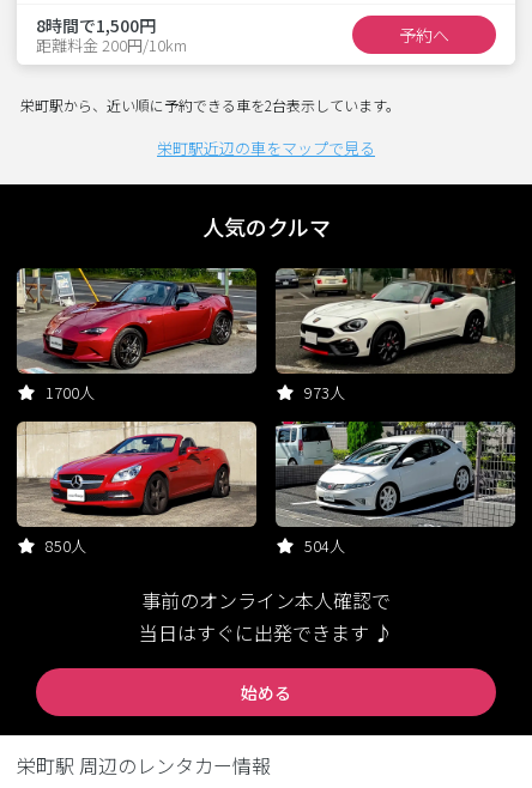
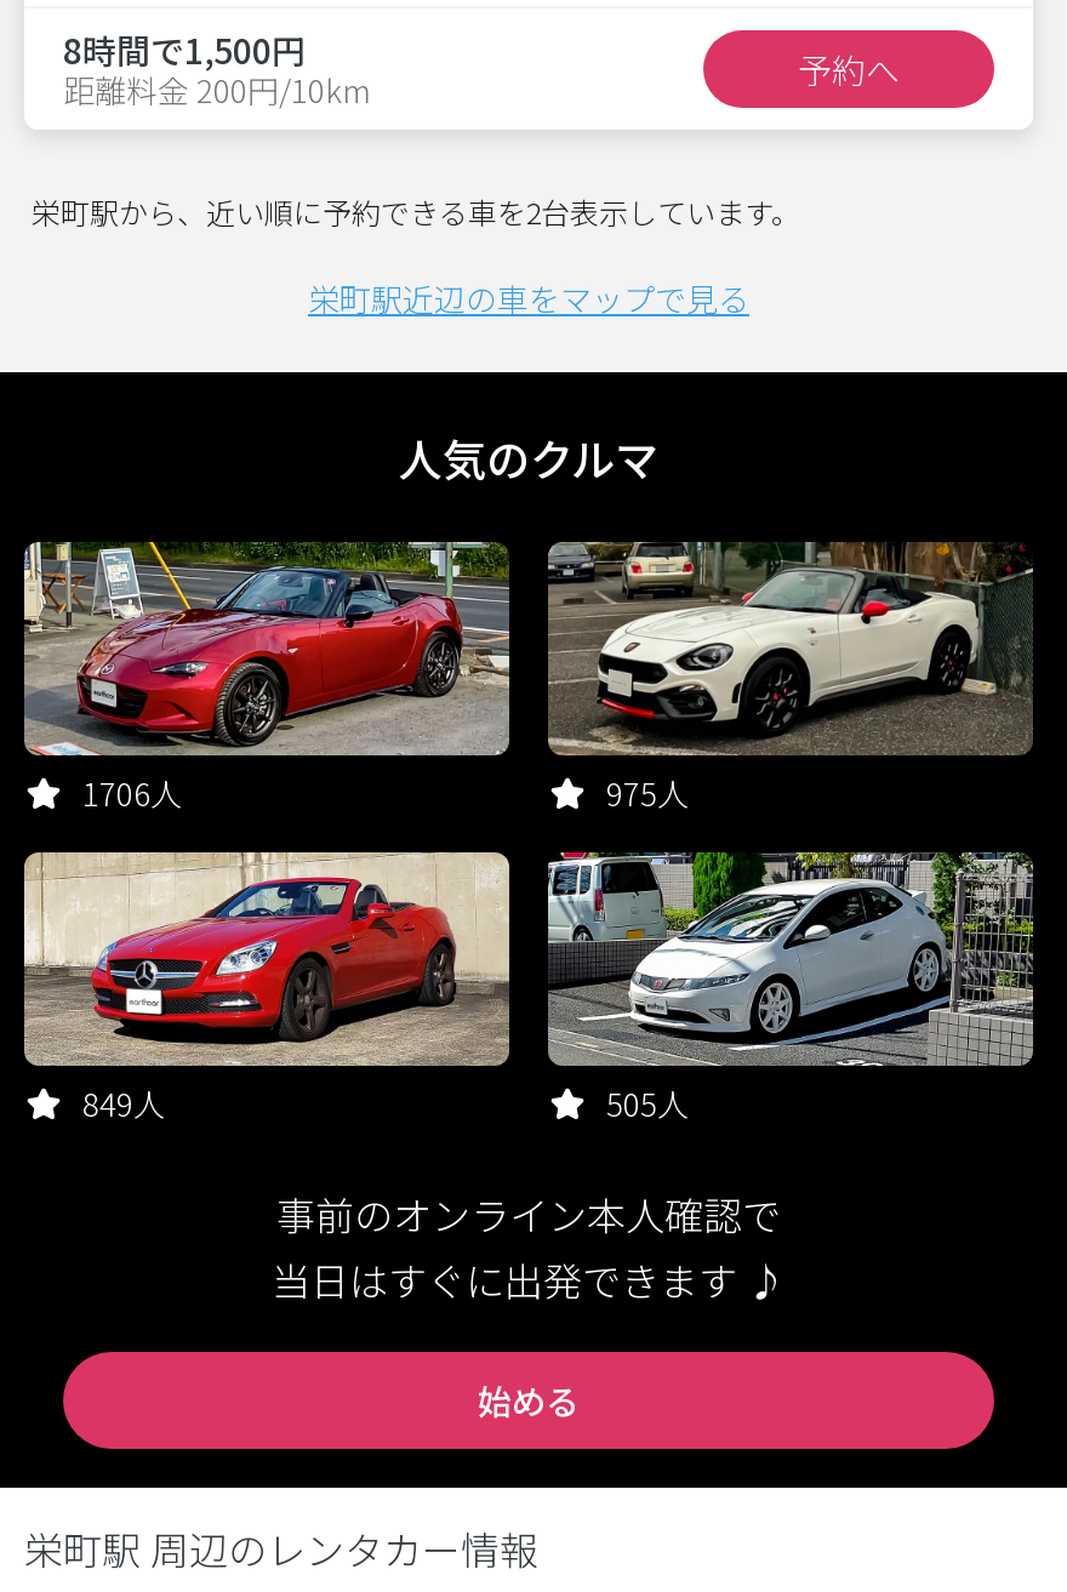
[46,381,95,404] 1700人 -> [82,770,182,816] 1706人
[304,381,345,404] 973人 -> [606,770,689,816] 975人
[46,534,86,557] 850人 -> [82,1080,165,1126] 849人
[304,534,345,557] 504人 -> [606,1080,689,1126] 505人

